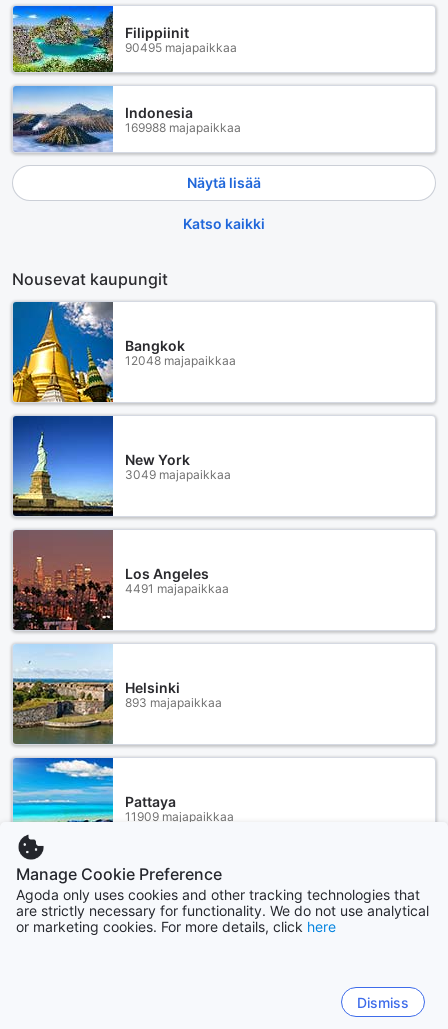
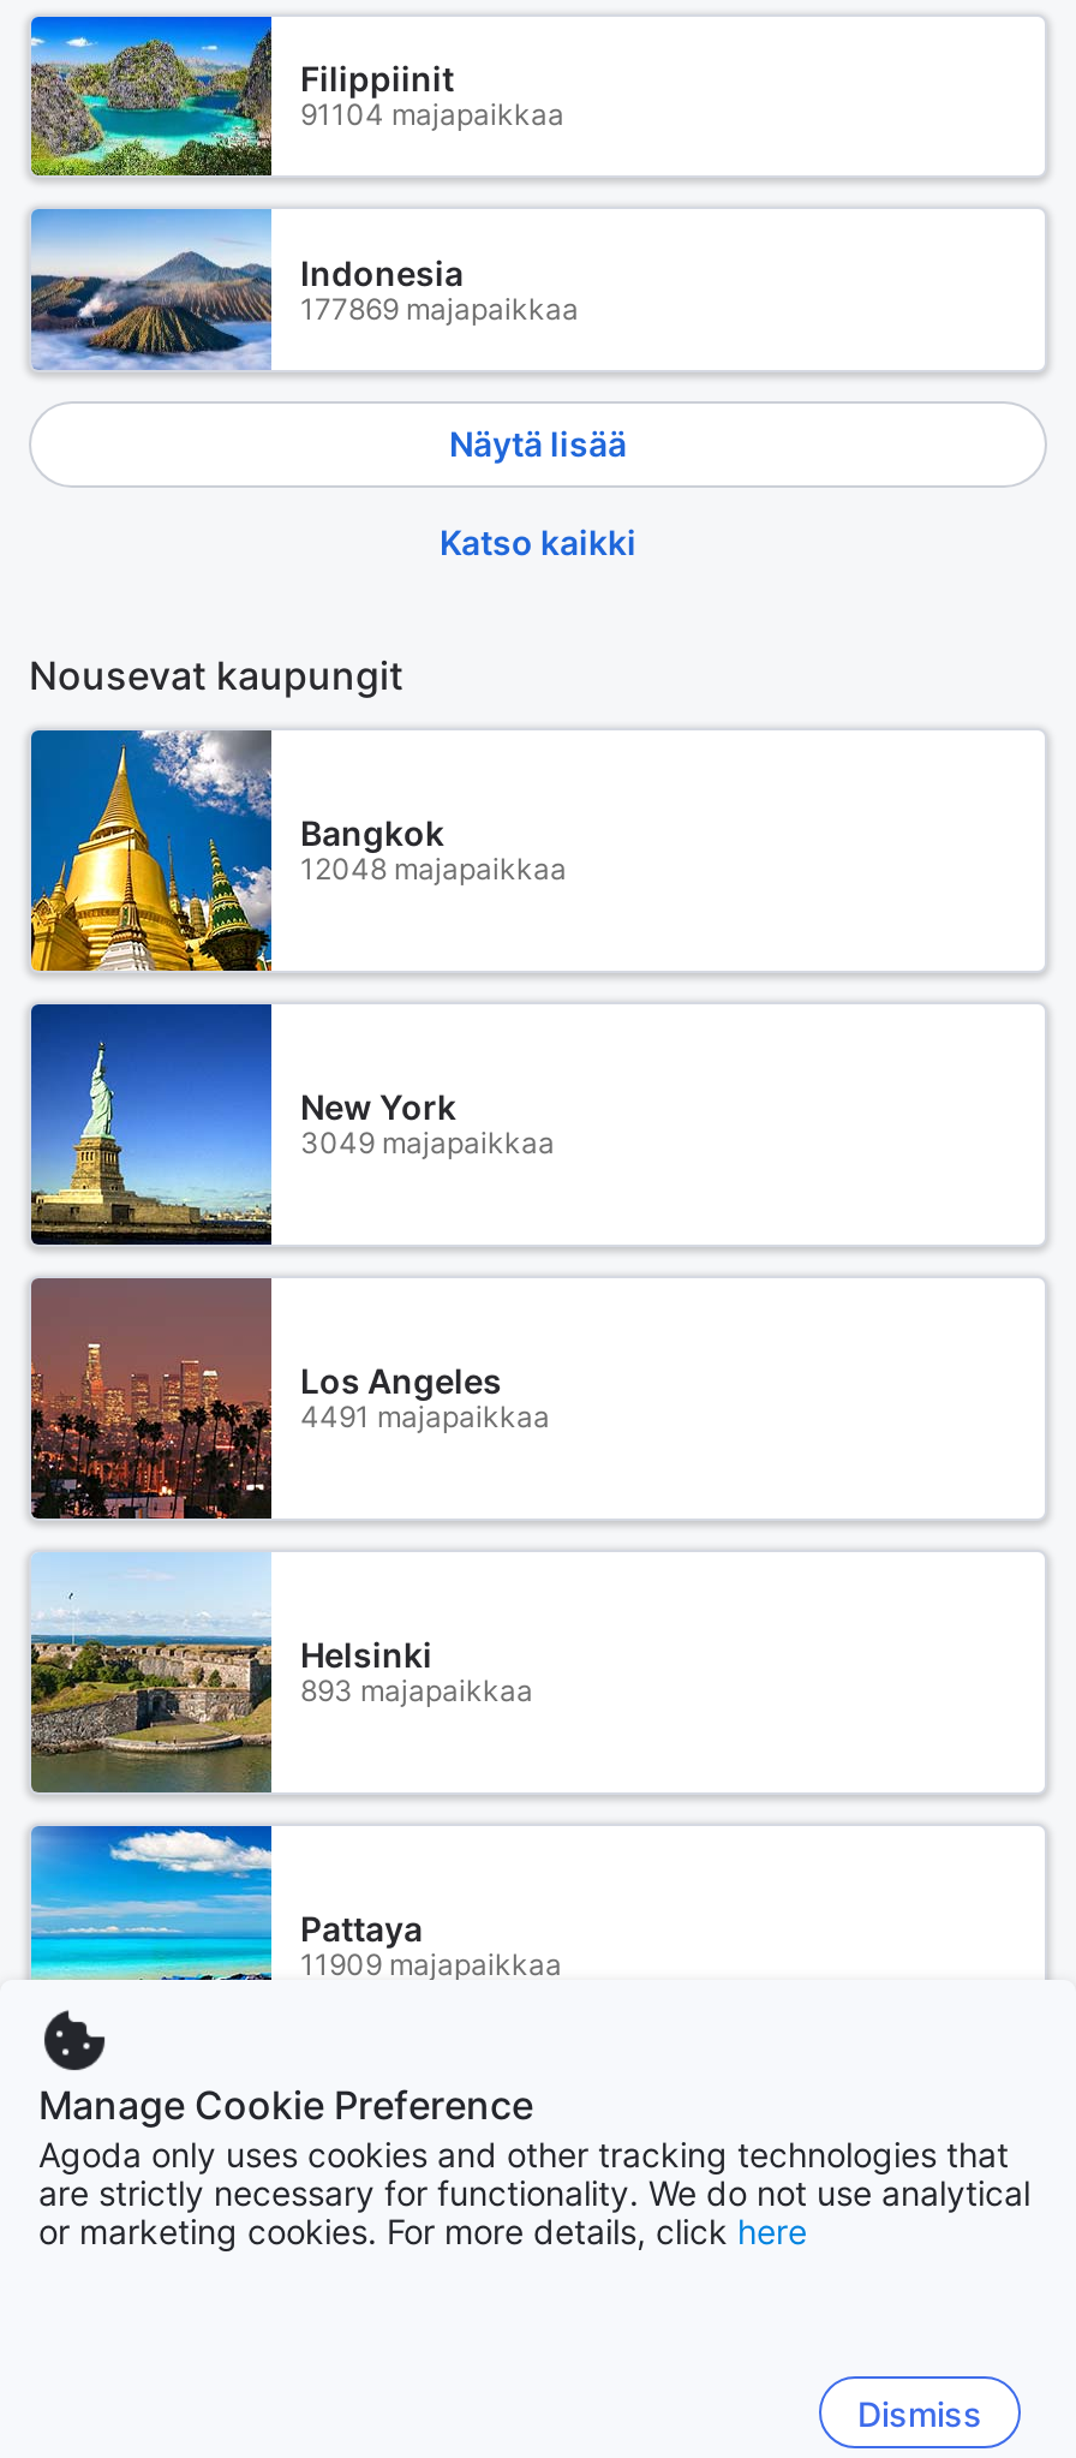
[125,39,237,54] 90495 majapaikkaa -> [300,97,564,133] 91104 majapaikkaa
[125,119,241,134] 169988 majapaikkaa -> [300,291,579,327] 177869 majapaikkaa

